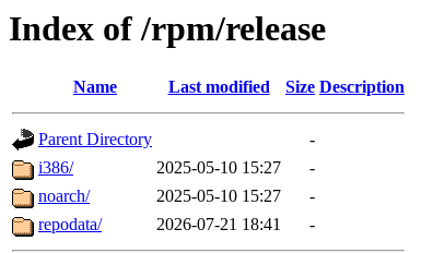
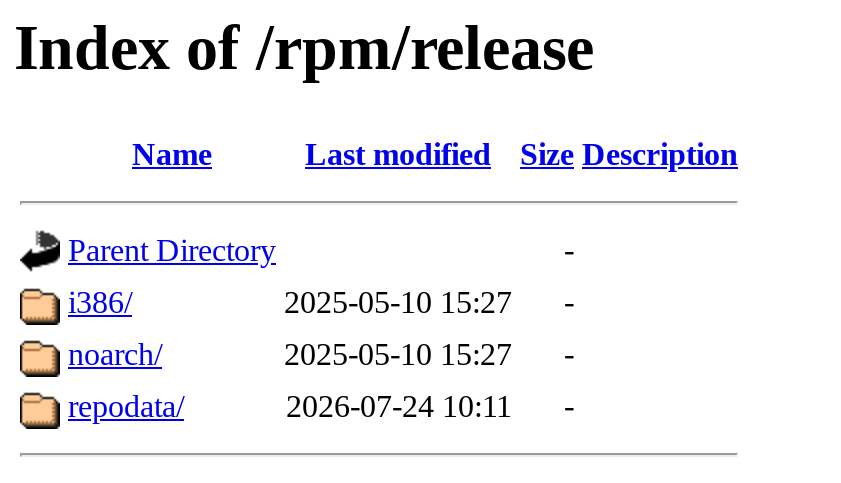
[156,215,281,234] 2026-07-21 18:41 -> [286,390,512,424] 2026-07-24 10:11

